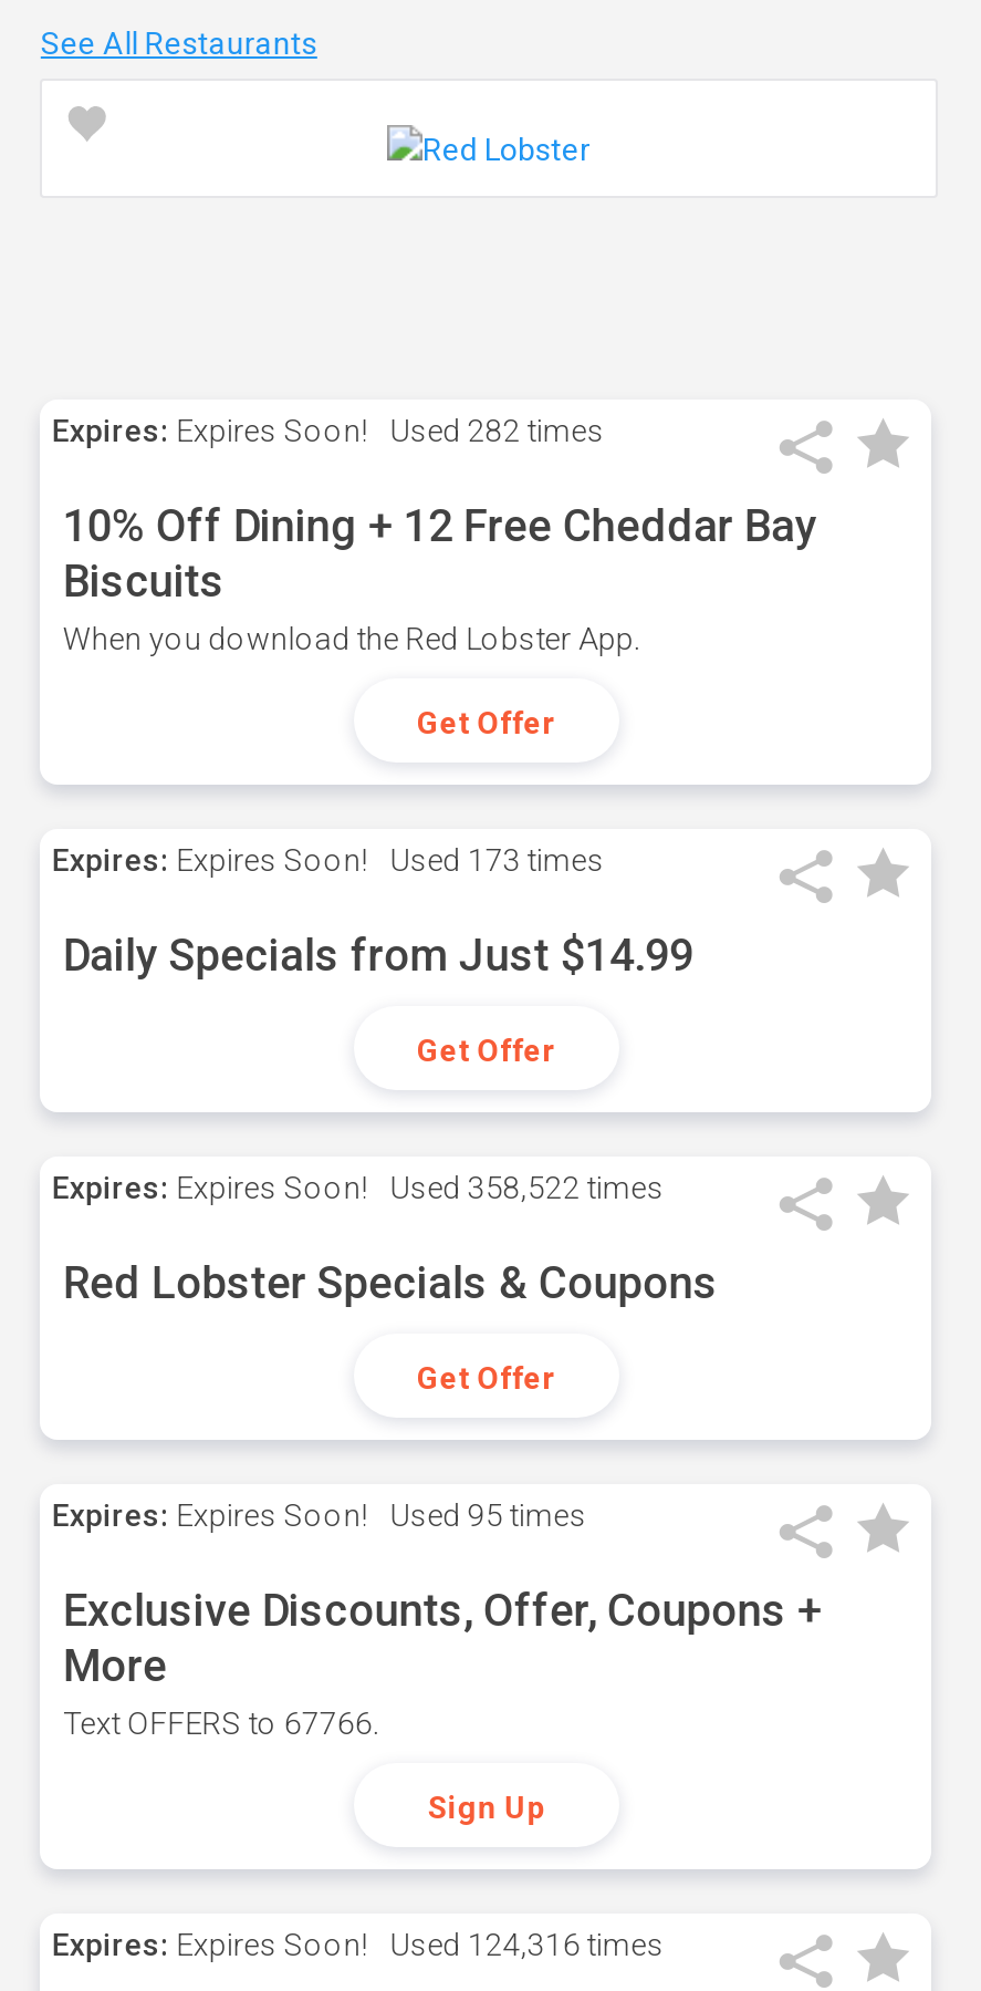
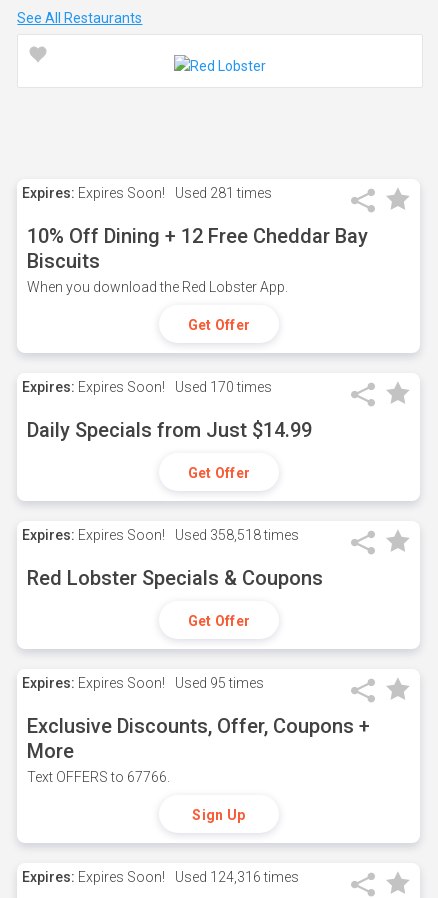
[52,413,605,448] Expires: Expires Soon! Used 282 times -> [22,185,272,201] Expires: Expires Soon! Used 281 times
[52,842,605,878] Expires: Expires Soon! Used 173 times -> [22,379,272,395] Expires: Expires Soon! Used 170 times
[52,1170,664,1205] Expires: Expires Soon! Used 358,522 times -> [22,527,299,543] Expires: Expires Soon! Used 358,518 times

